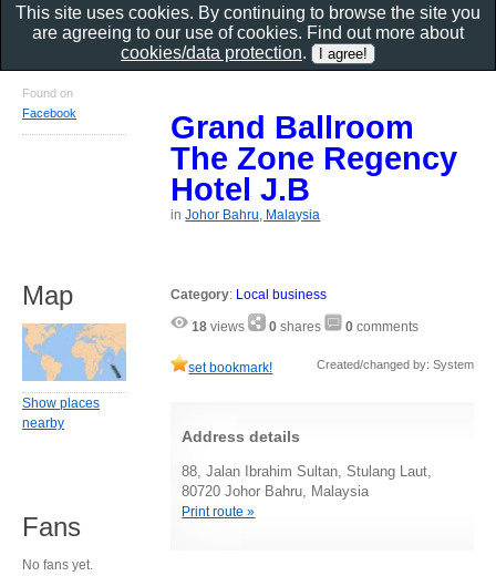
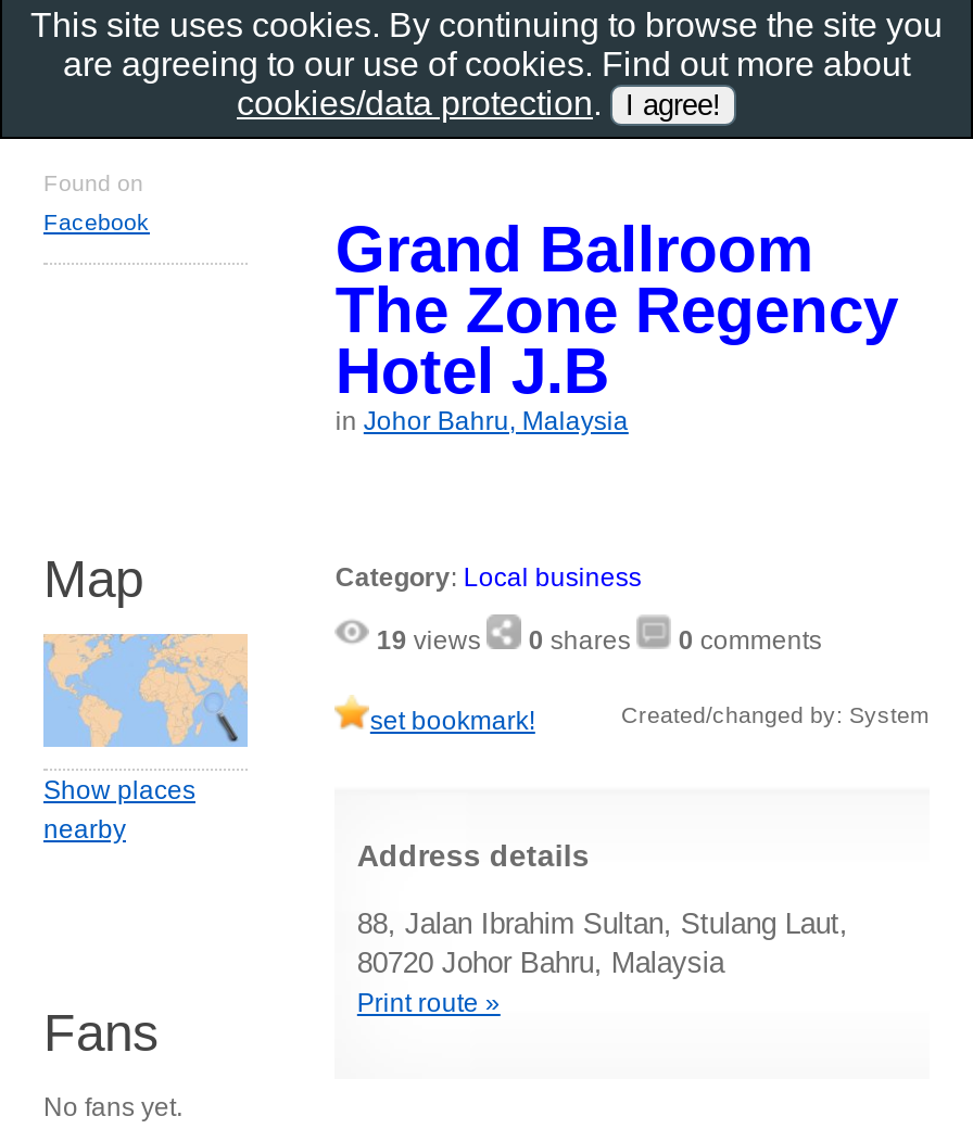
[192,319,419,335] 18 views 0 shares 0 comments -> [377,625,822,656] 19 views 0 shares 0 comments

